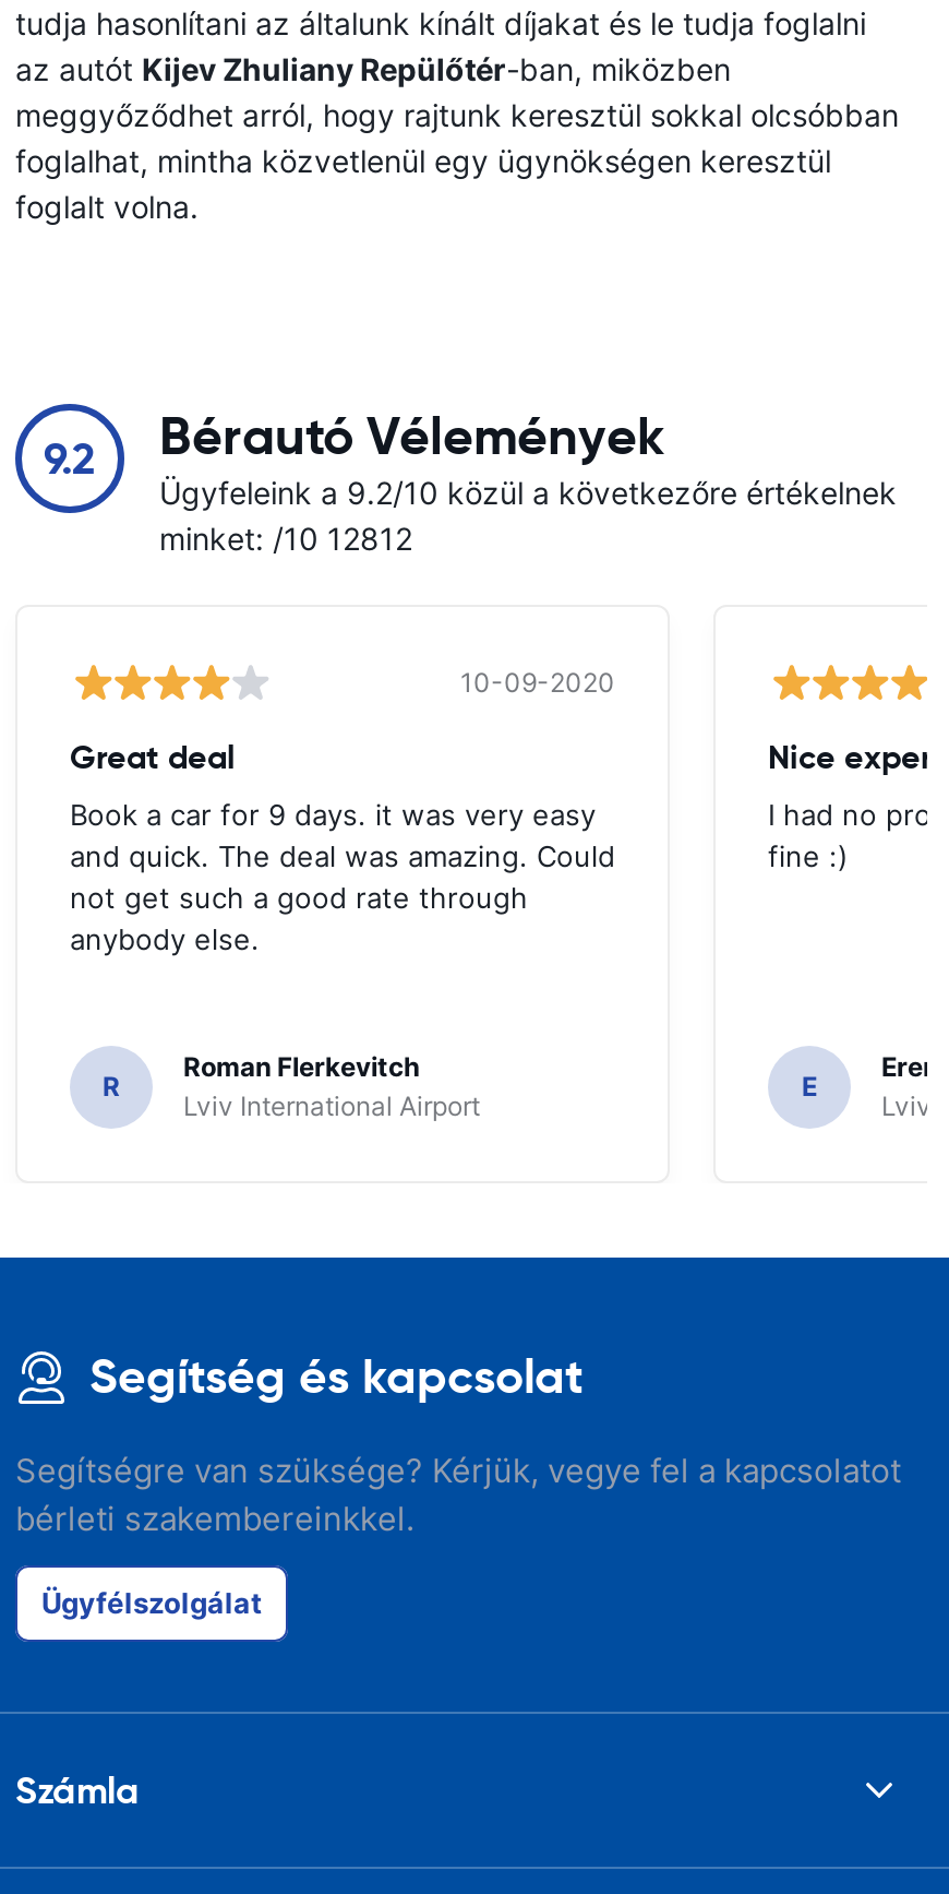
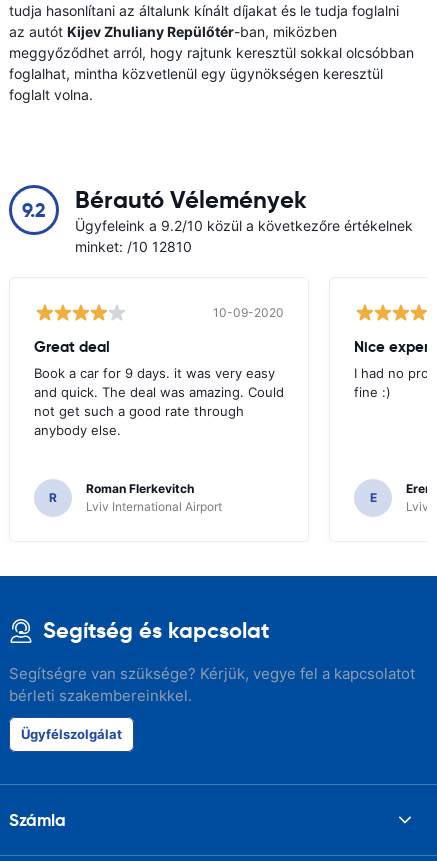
[159,520,412,557] minket: /10 12812 -> [75,238,192,255] minket: /10 12810

